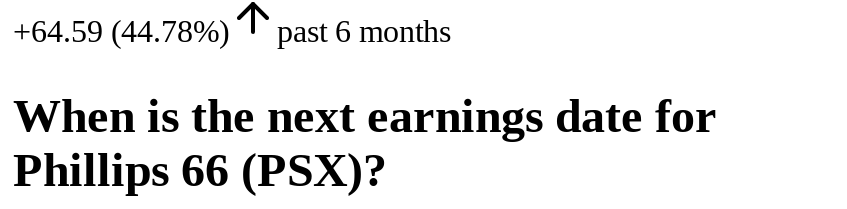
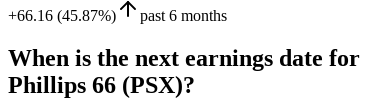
[13,14,451,48] +64.59 (44.78%) past 6 months -> [8,7,227,24] +66.16 (45.87%) past 6 months

